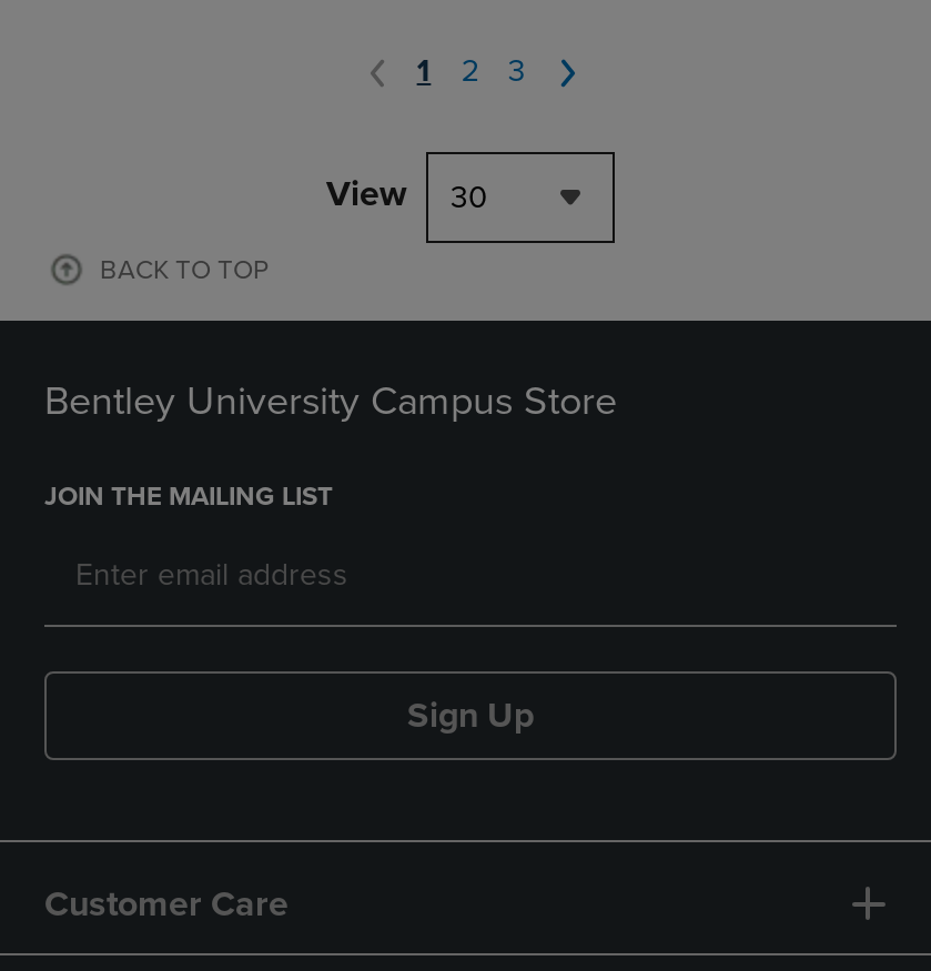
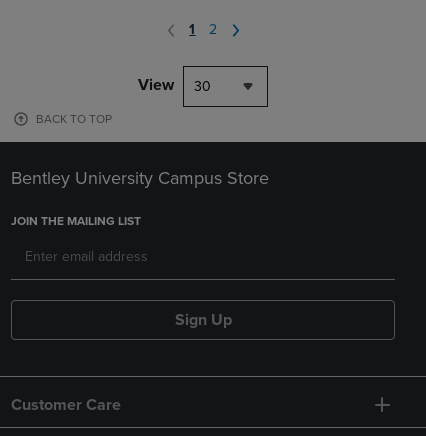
[508,52,526,90] 3 -> none

